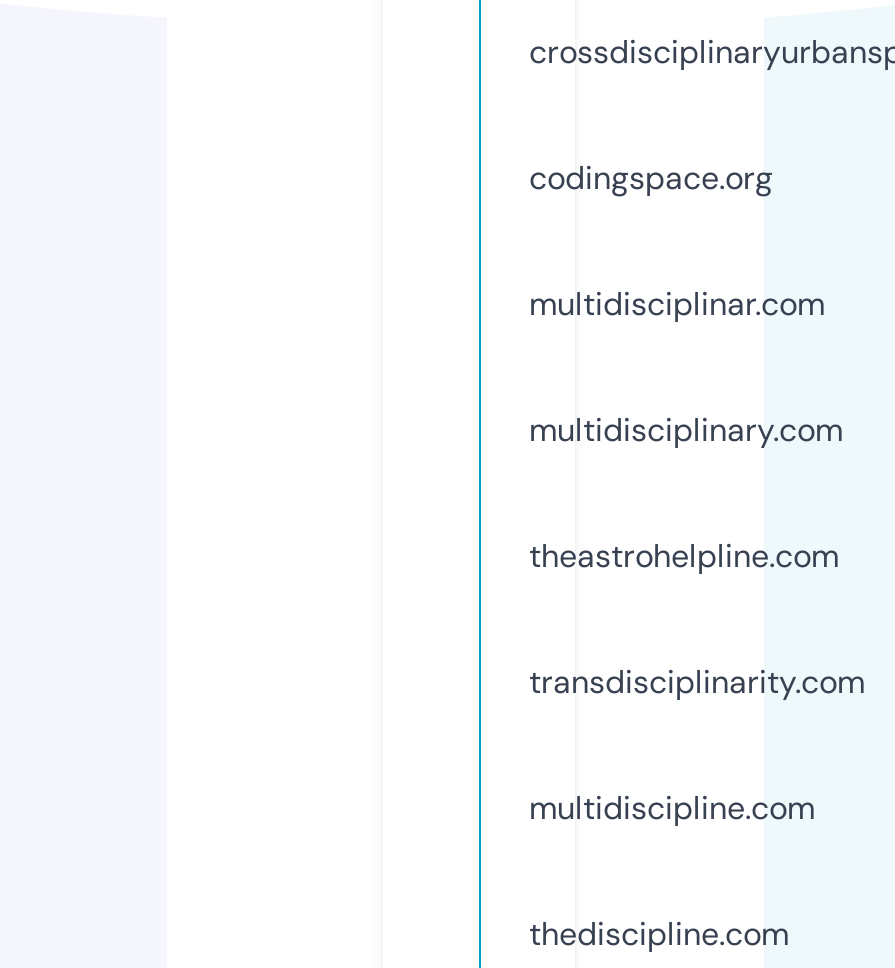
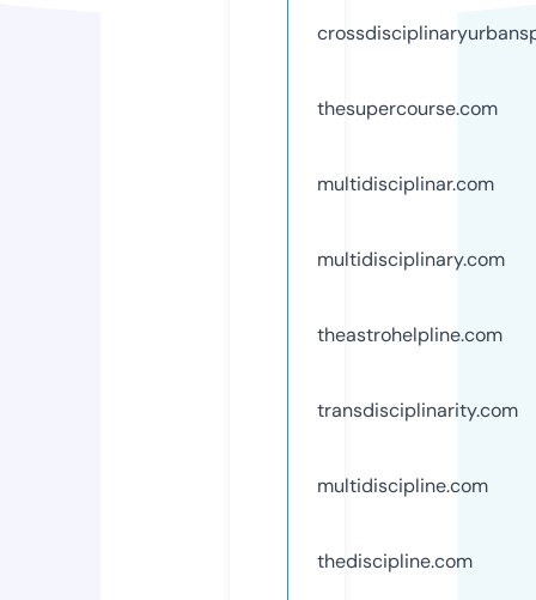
[529,157,773,199] codingspace.org -> [317,96,498,121] thesupercourse.com

